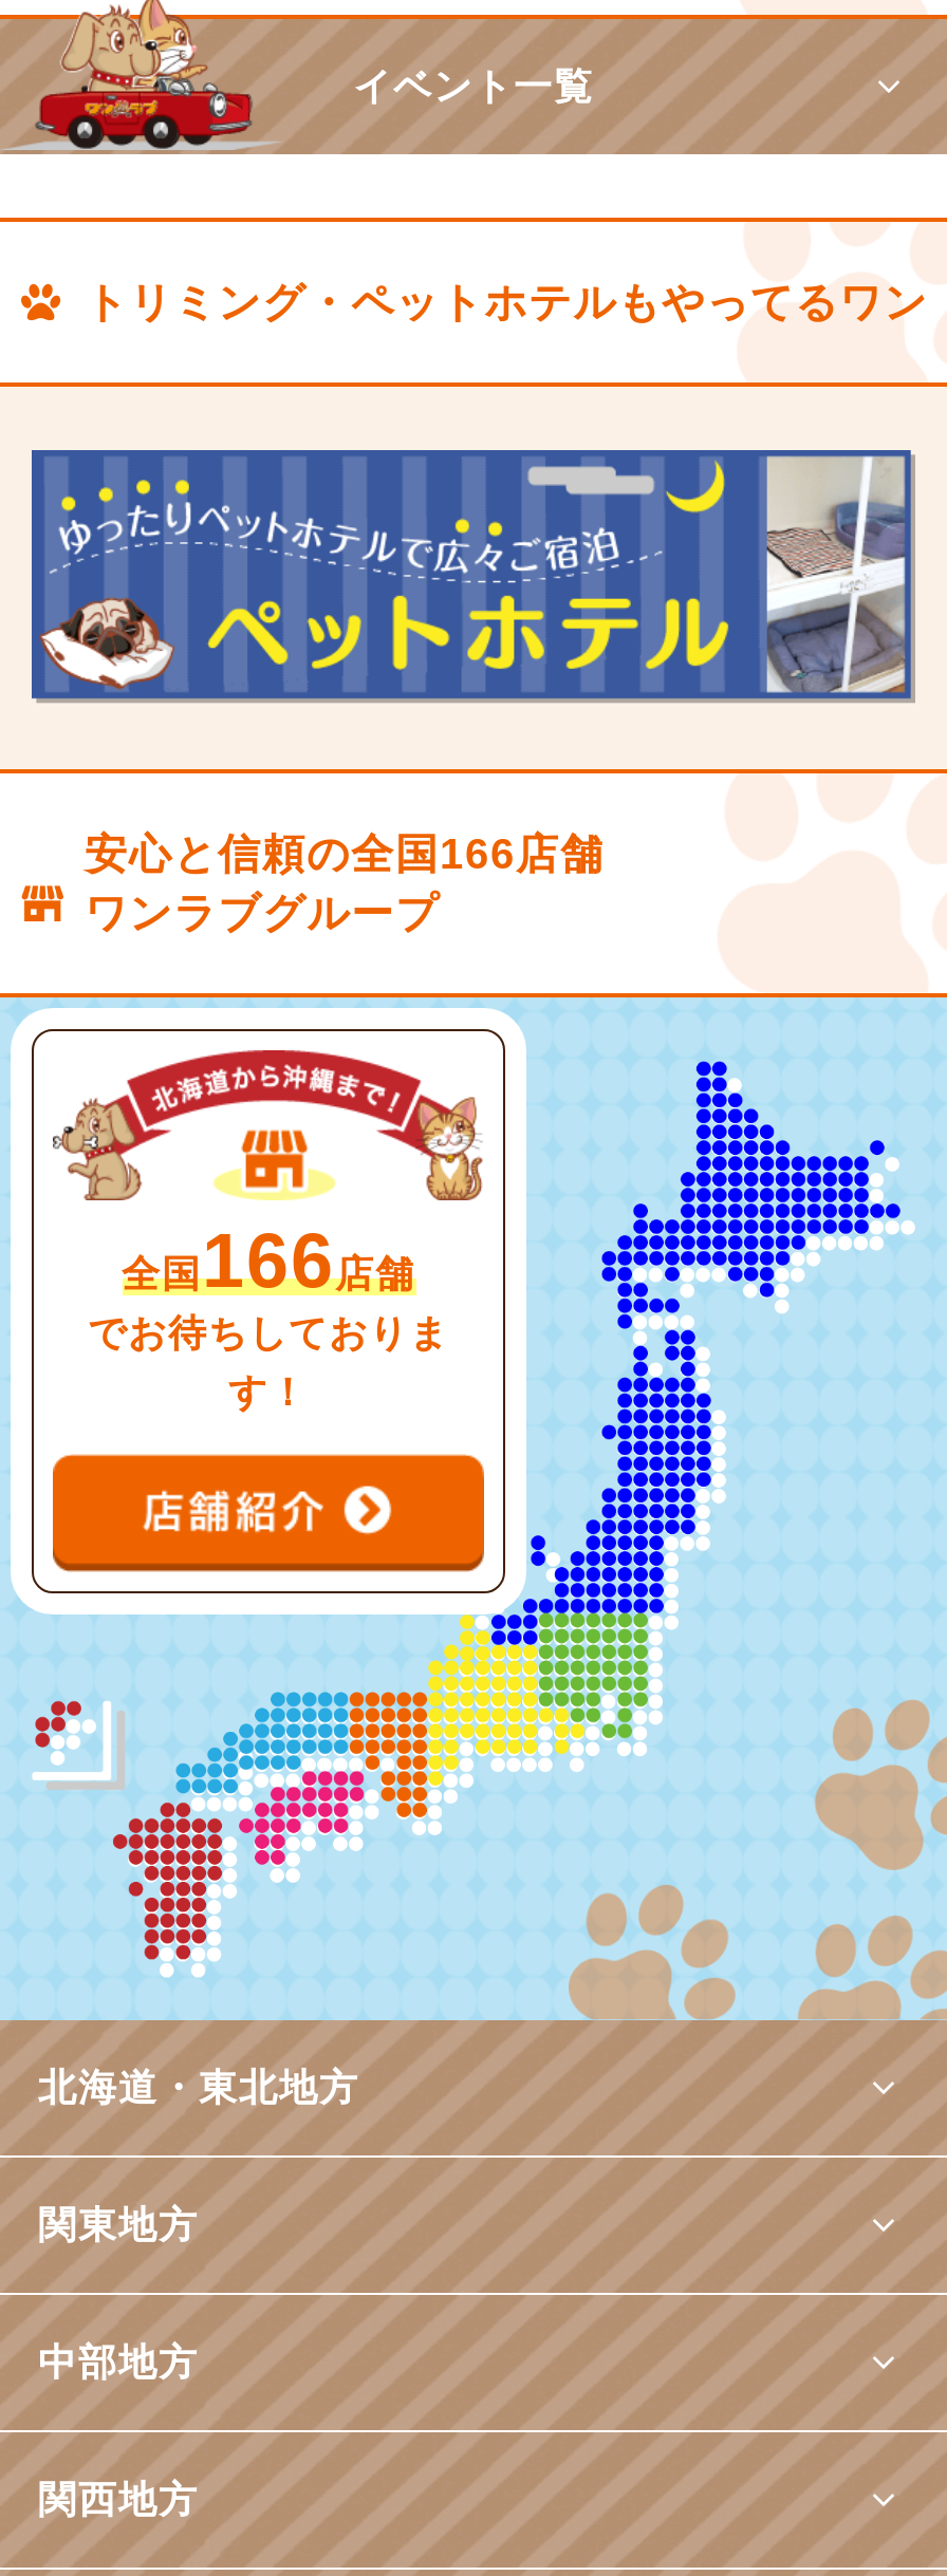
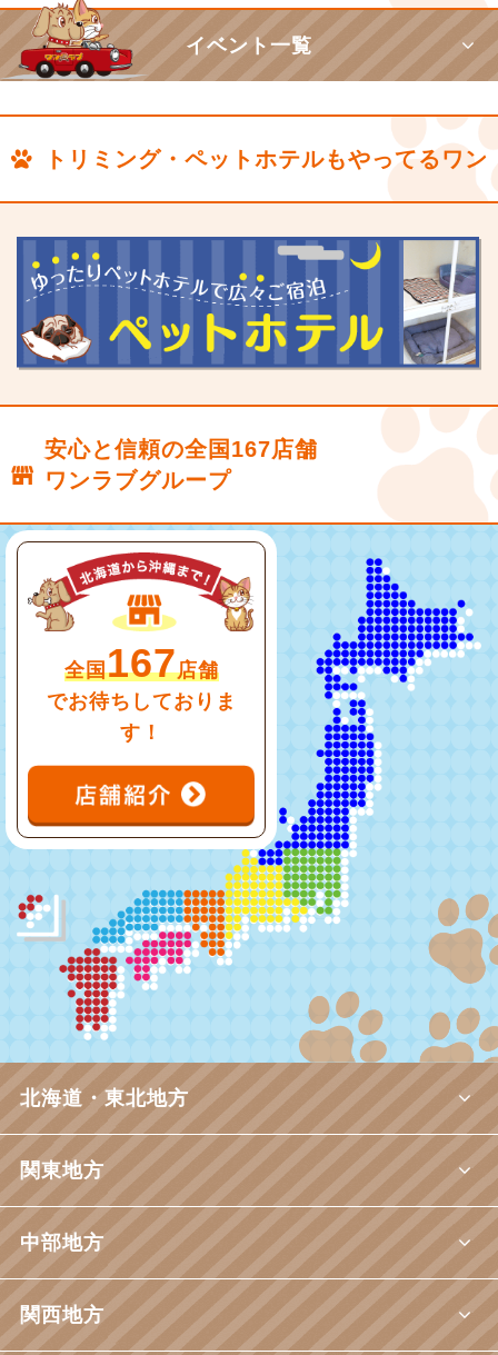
[85,831,605,878] 安心と信頼の全国166店舗 -> [44,437,318,462] 安心と信頼の全国167店舗
[122,1220,415,1304] 全国166店舗 -> [64,641,218,686] 全国167店舗

